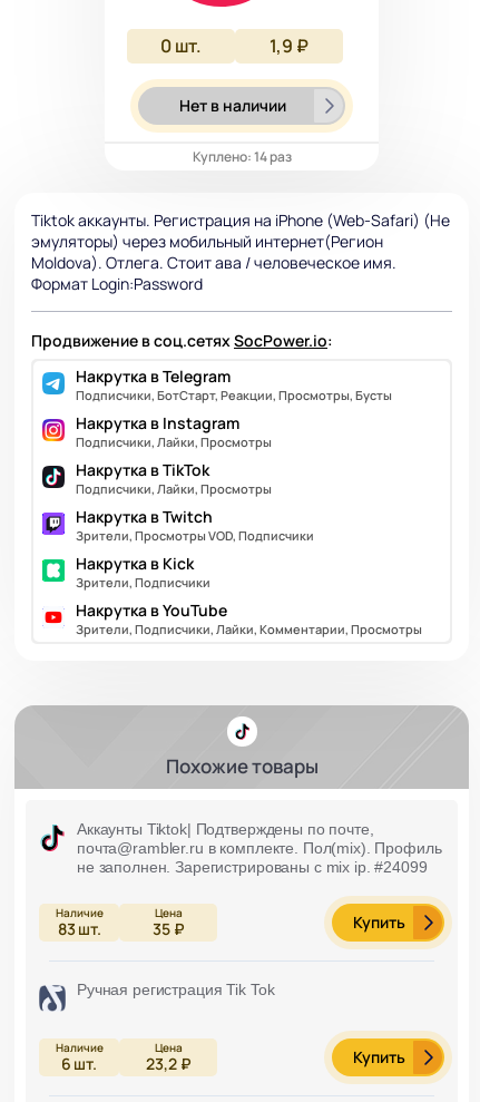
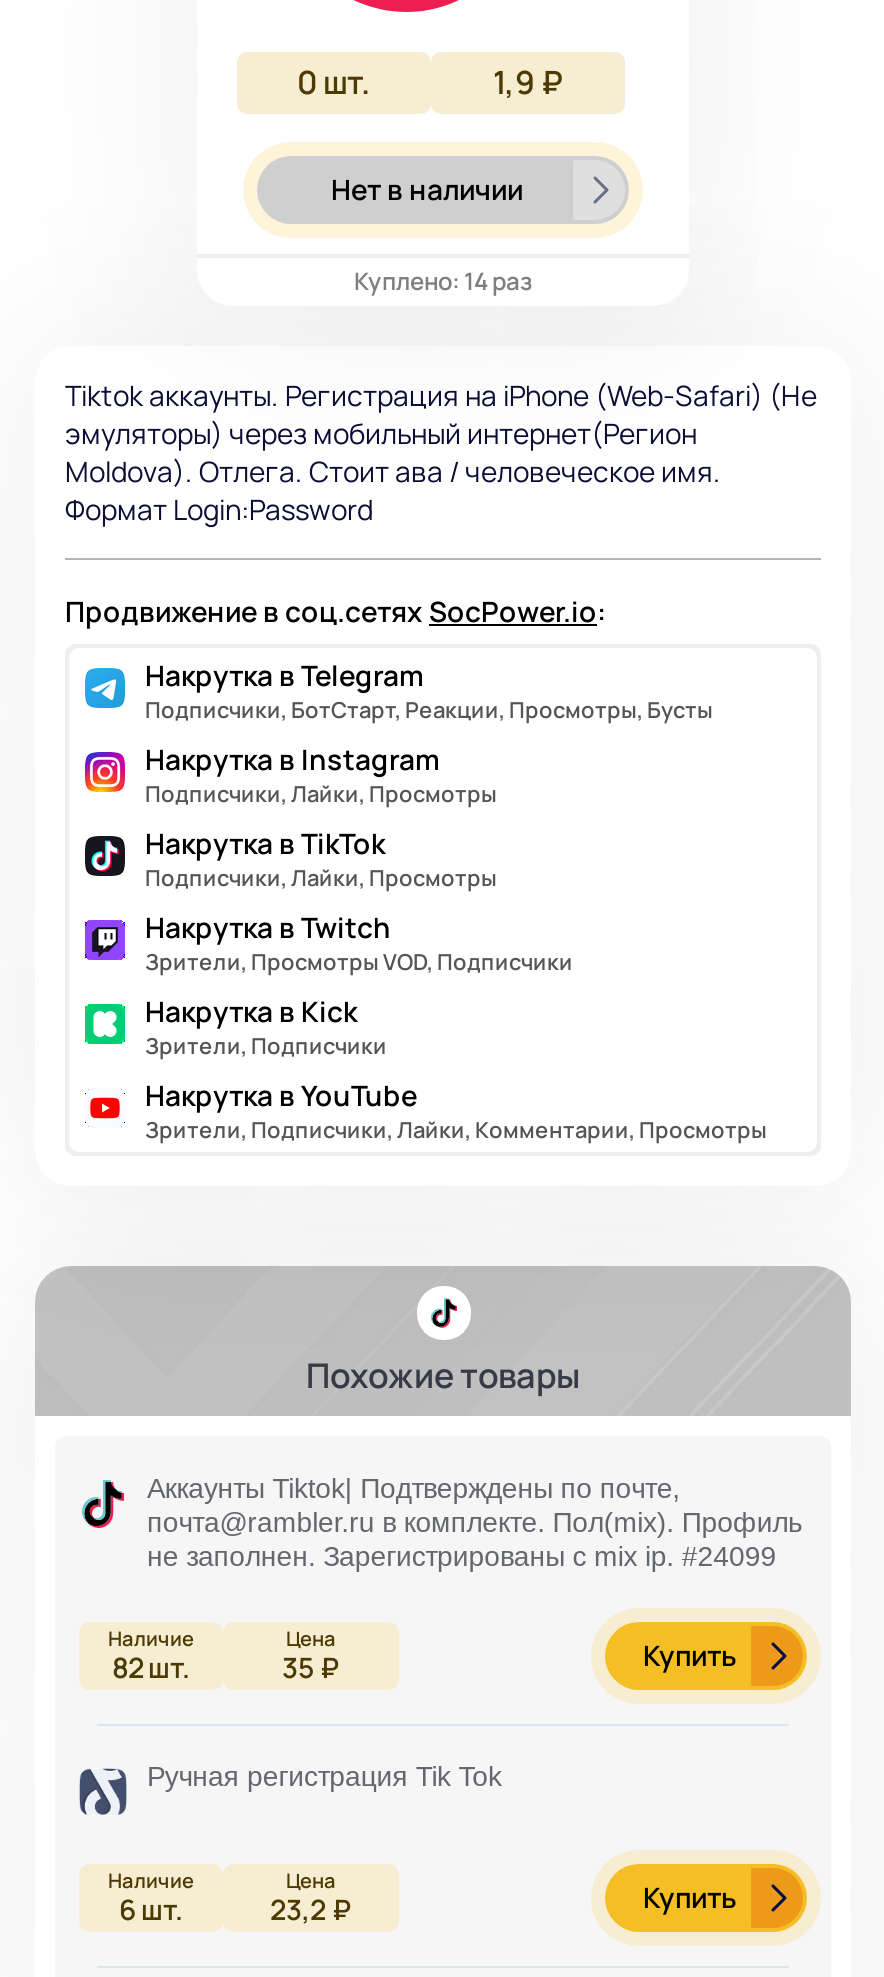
[57,918,101,940] 83 шт. -> [112,1649,190,1687] 82 шт.

